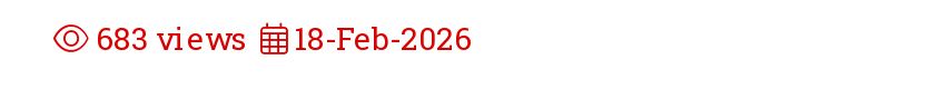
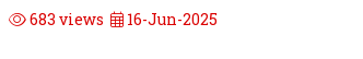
[89,16,472,59] 683 views 18-Feb-2026 -> [26,9,218,30] 683 views 16-Jun-2025

